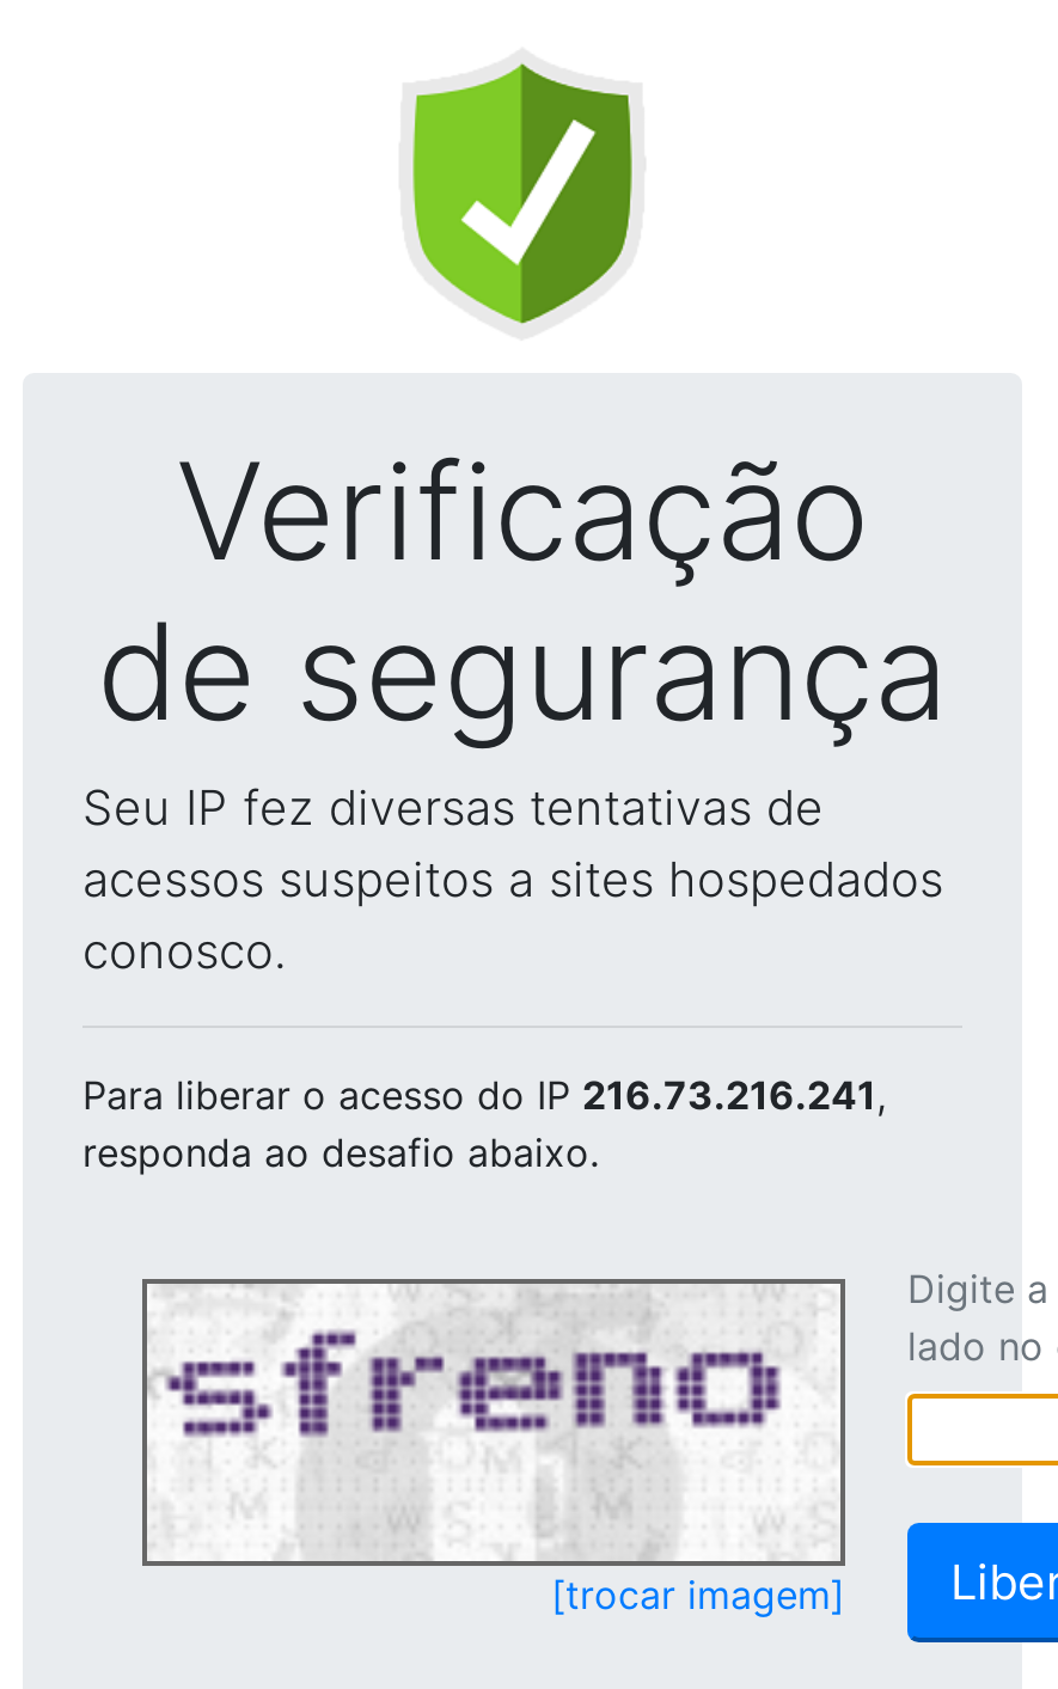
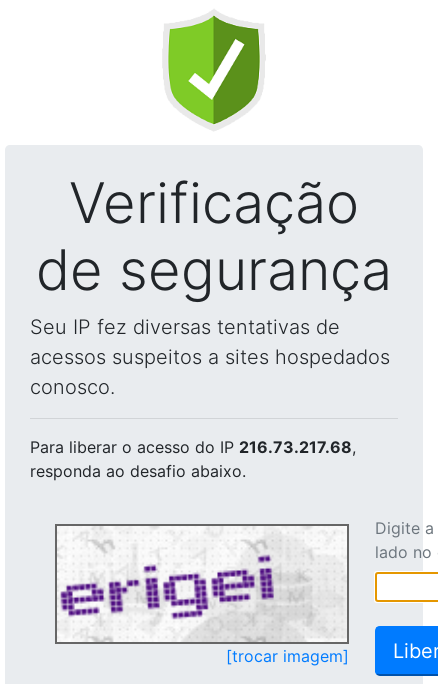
[82,1071,886,1119] Para liberar o acesso do IP 216.73.216.241, -> [30,437,356,457] Para liberar o acesso do IP 216.73.217.68,
[154,1291,781,1559] [image] -> [60,528,321,640] [image]

